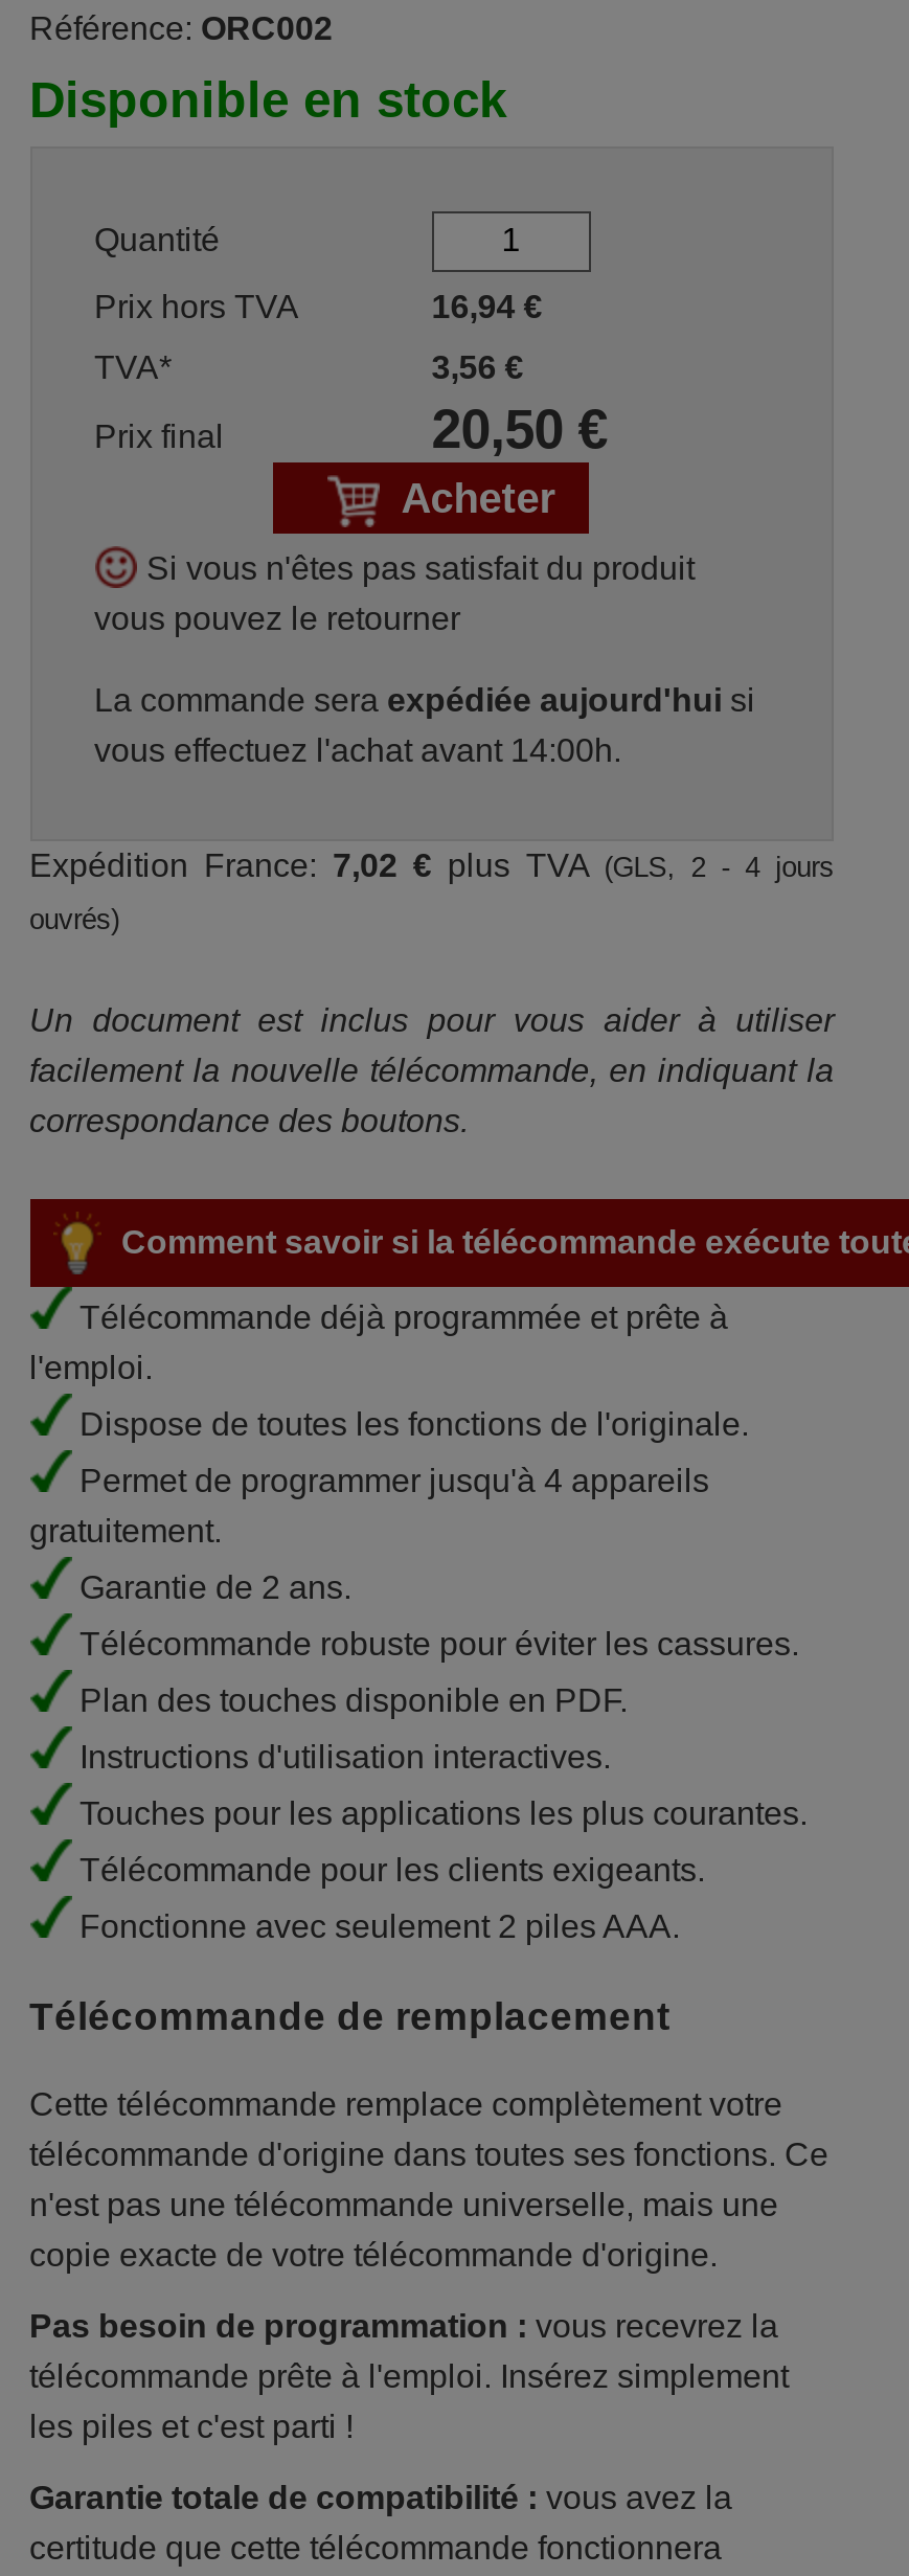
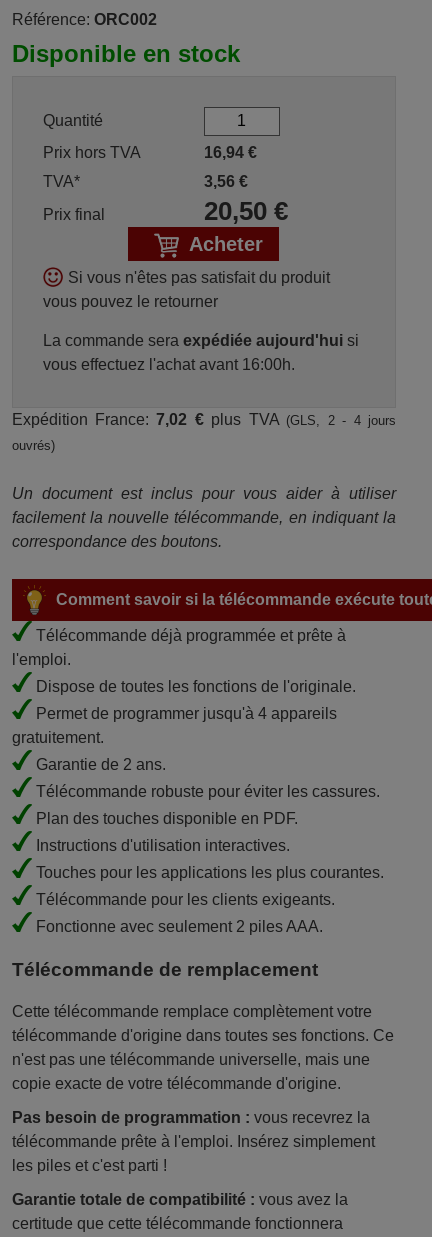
[94,732,621,768] vous effectuez l'achat avant 14:00h. -> [42,356,294,373] vous effectuez l'achat avant 16:00h.

